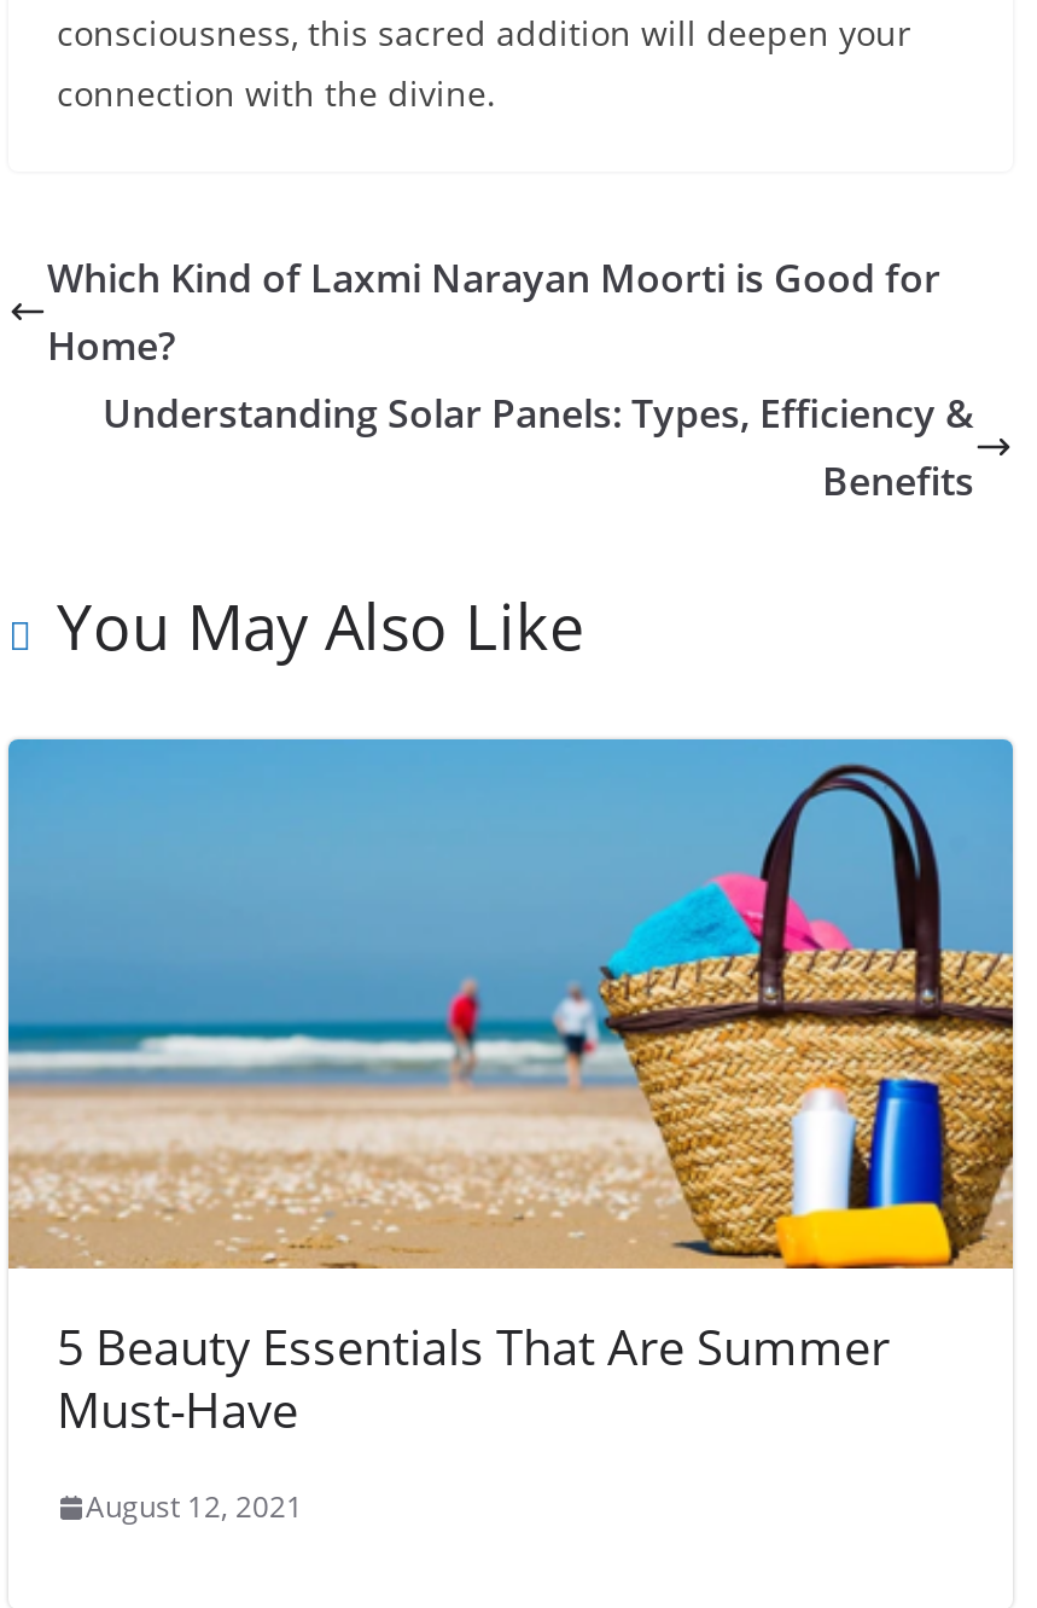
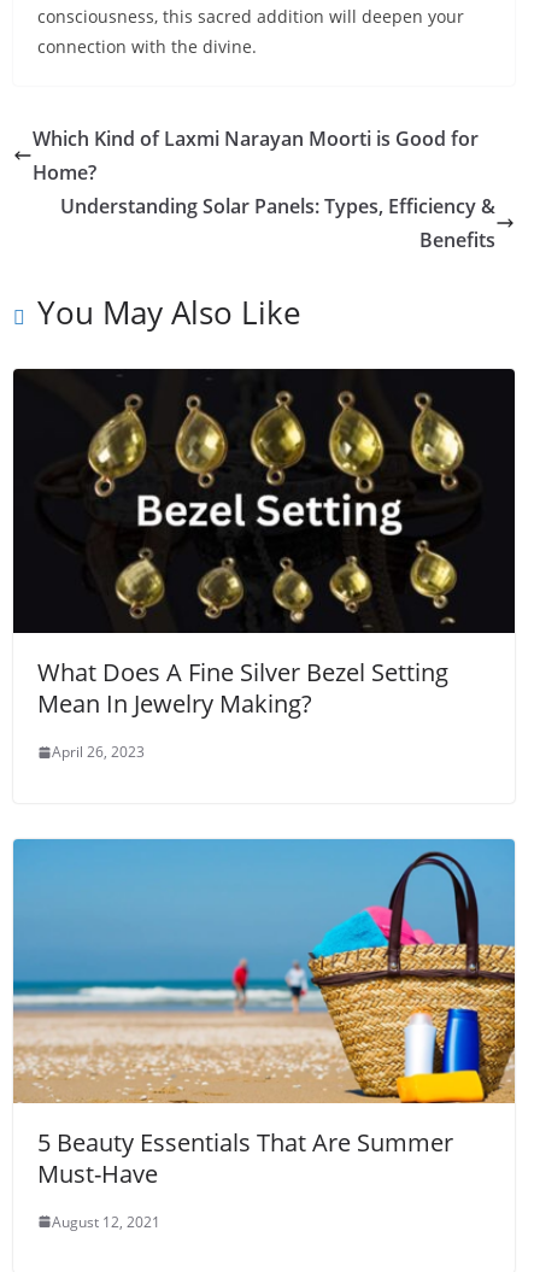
none -> [12,368,516,762] [image] | What Does A Fine Silver Bezel Setting | Mean In Jewelry Making? | April 26, 2023

